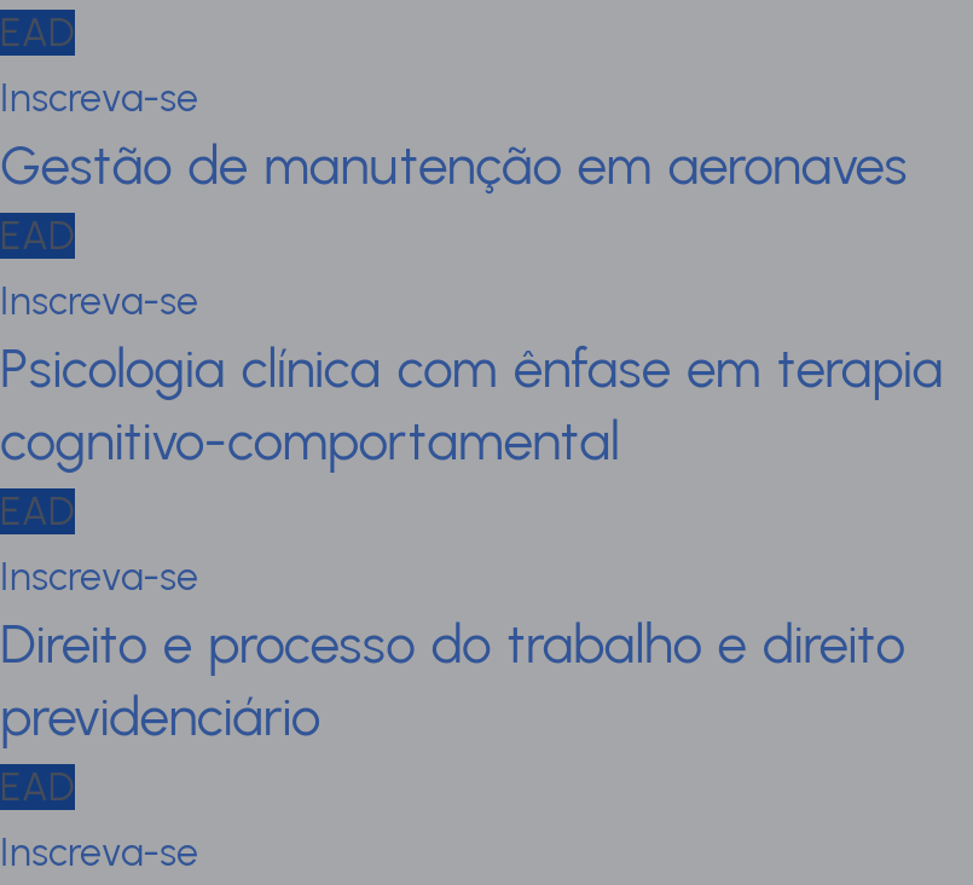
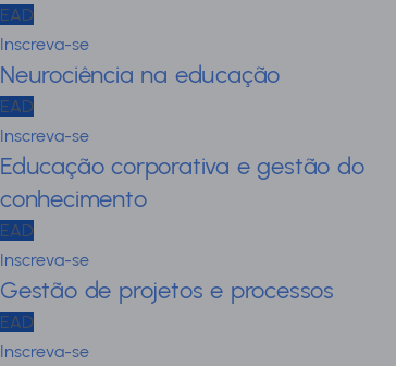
[0,133,907,198] Gestão de manutenção em aeronaves -> [0,60,280,89] Neurociência na educação
[0,336,943,474] Psicologia clínica com ênfase em terapia | cognitivo-comportamental -> [0,151,364,213] Educação corporativa e gestão do | conhecimento
[0,612,904,750] Direito e processo do trabalho e direito | previdenciário -> [0,276,334,305] Gestão de projetos e processos

